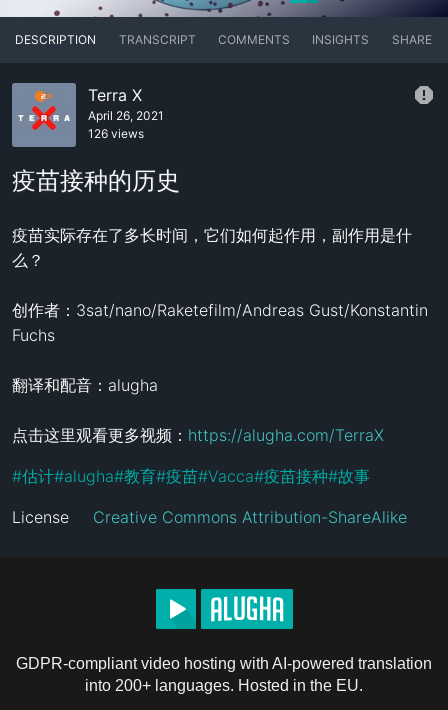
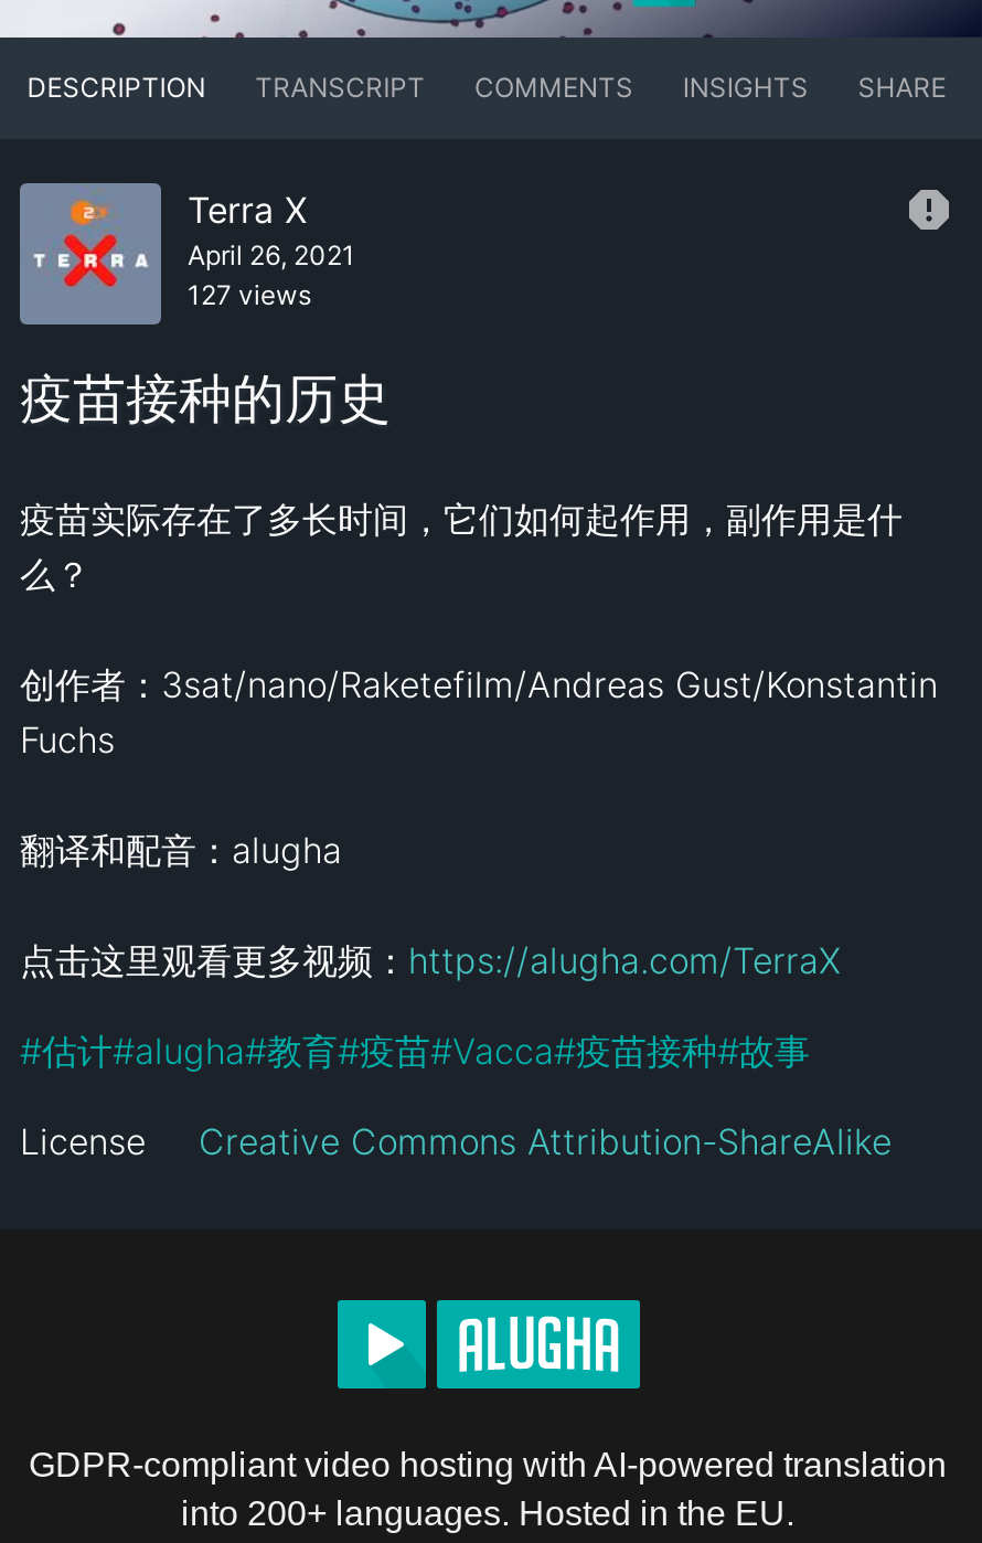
[88,126,144,141] 126 views -> [188,279,311,312] 127 views

